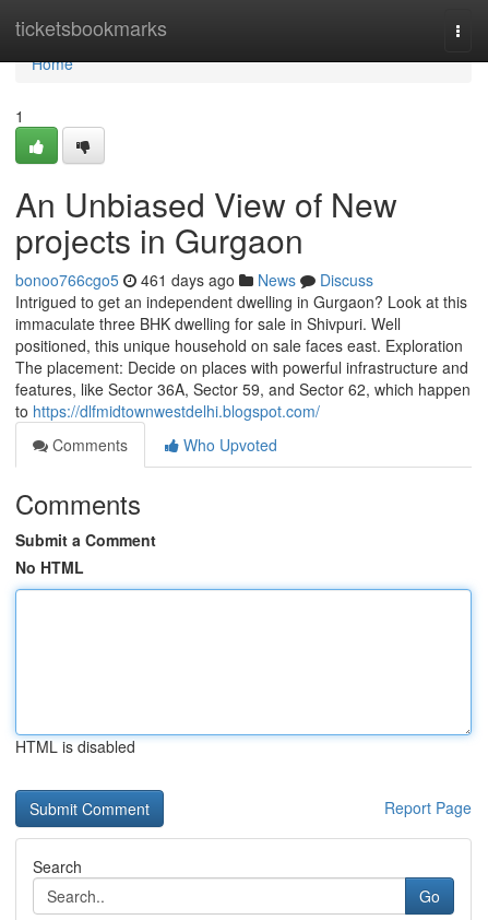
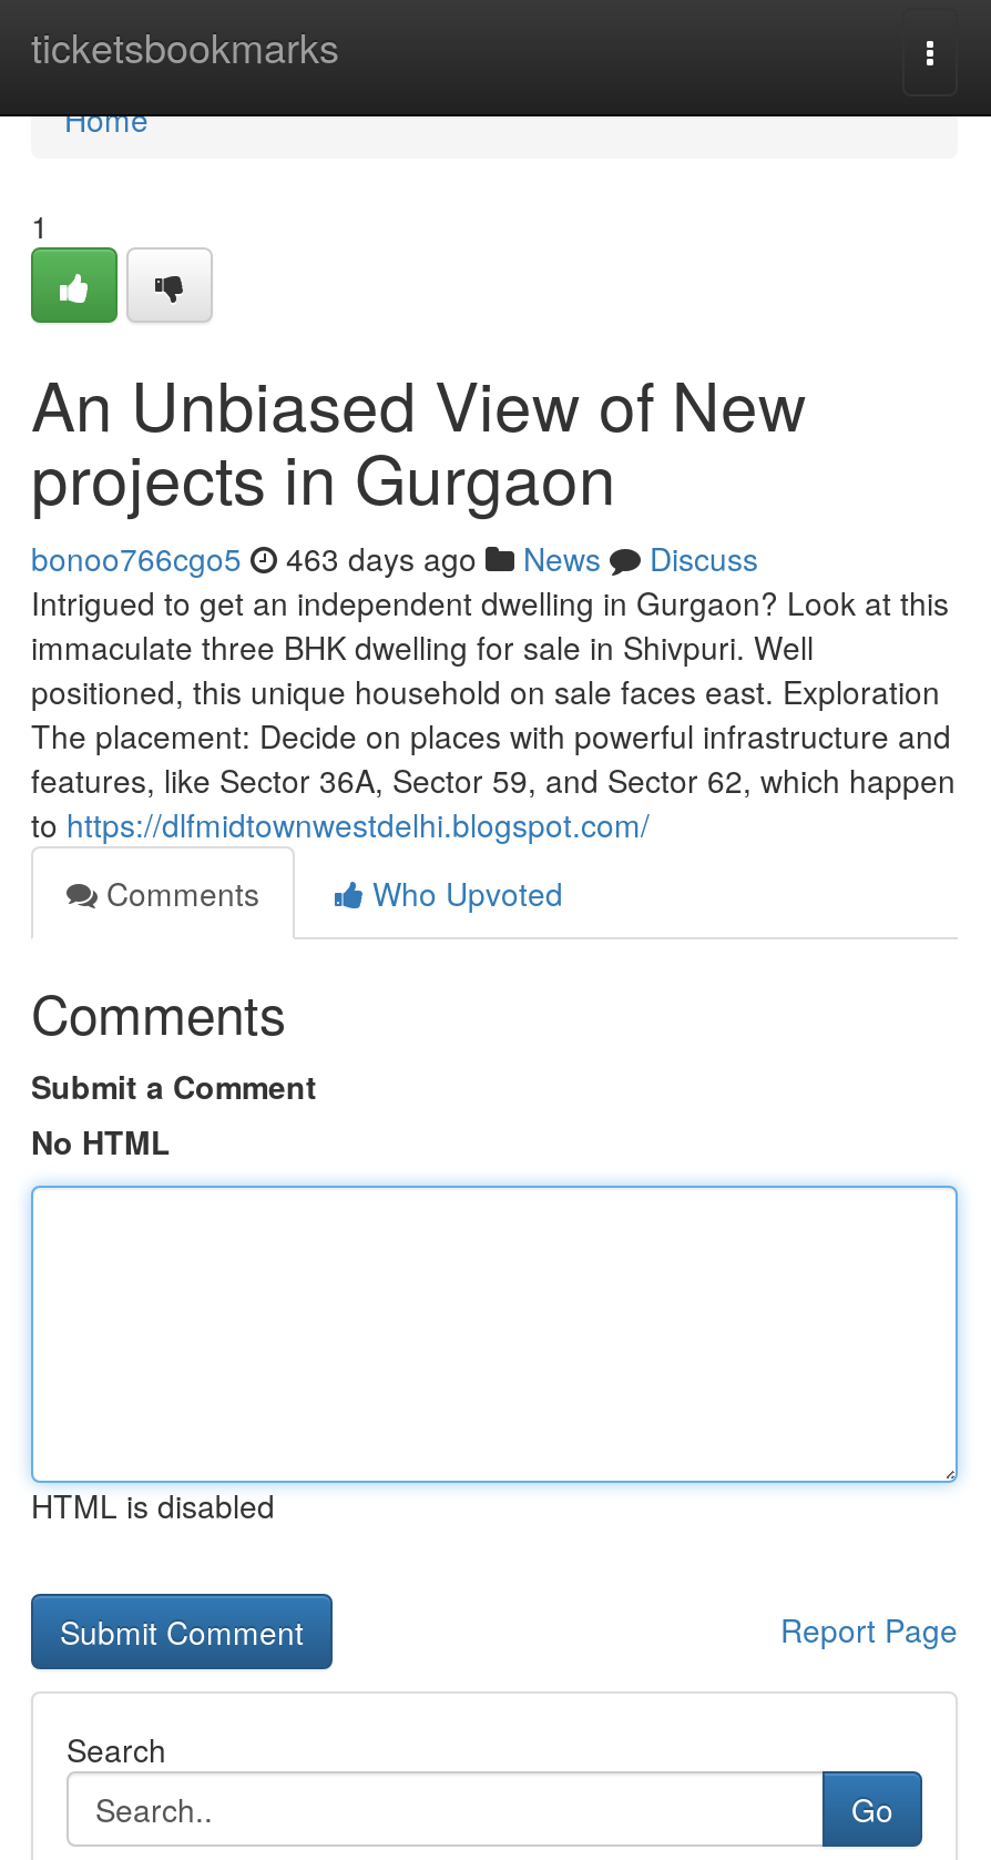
[15,269,373,291] bonoo766cgo5 461 days ago News Discuss -> [31,536,758,580] bonoo766cgo5 463 days ago News Discuss

